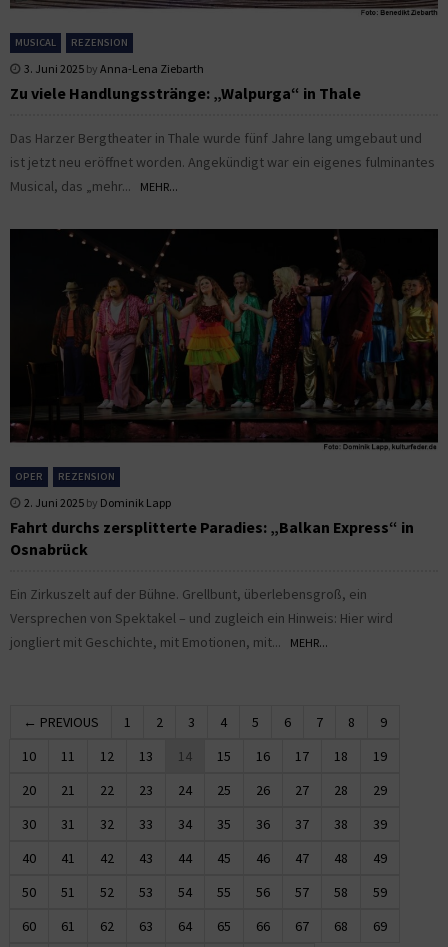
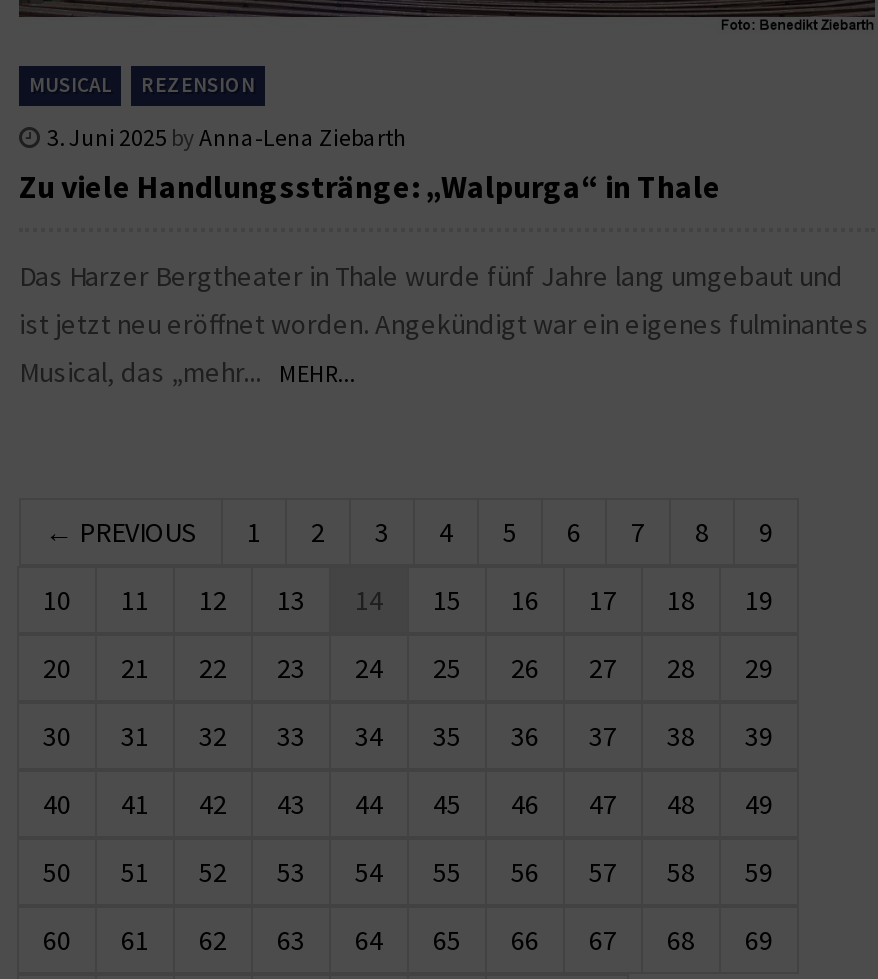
[10,228,439,651] [image] | OPER | REZENSION | 2. Juni 2025 by Dominik Lapp | Fahrt durchs zersplitterte Paradies: „Balkan Express“ in | Osnabrück | Ein Zirkuszelt auf der Bühne. Grellbunt, überlebensgroß, ein | Versprechen von Spektakel – und zugleich ein Hinweis: Hier wird | jongliert mit Geschichte, mit Emotionen, mit... MEHR... -> none

